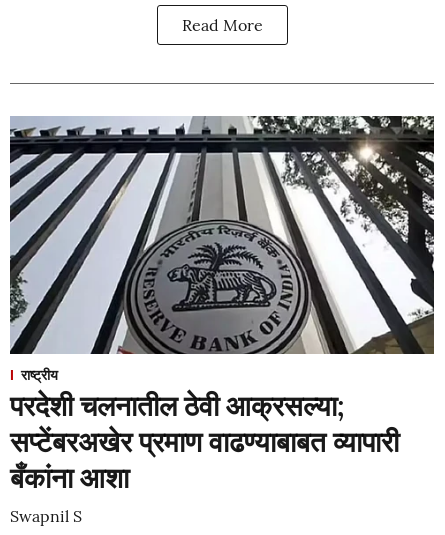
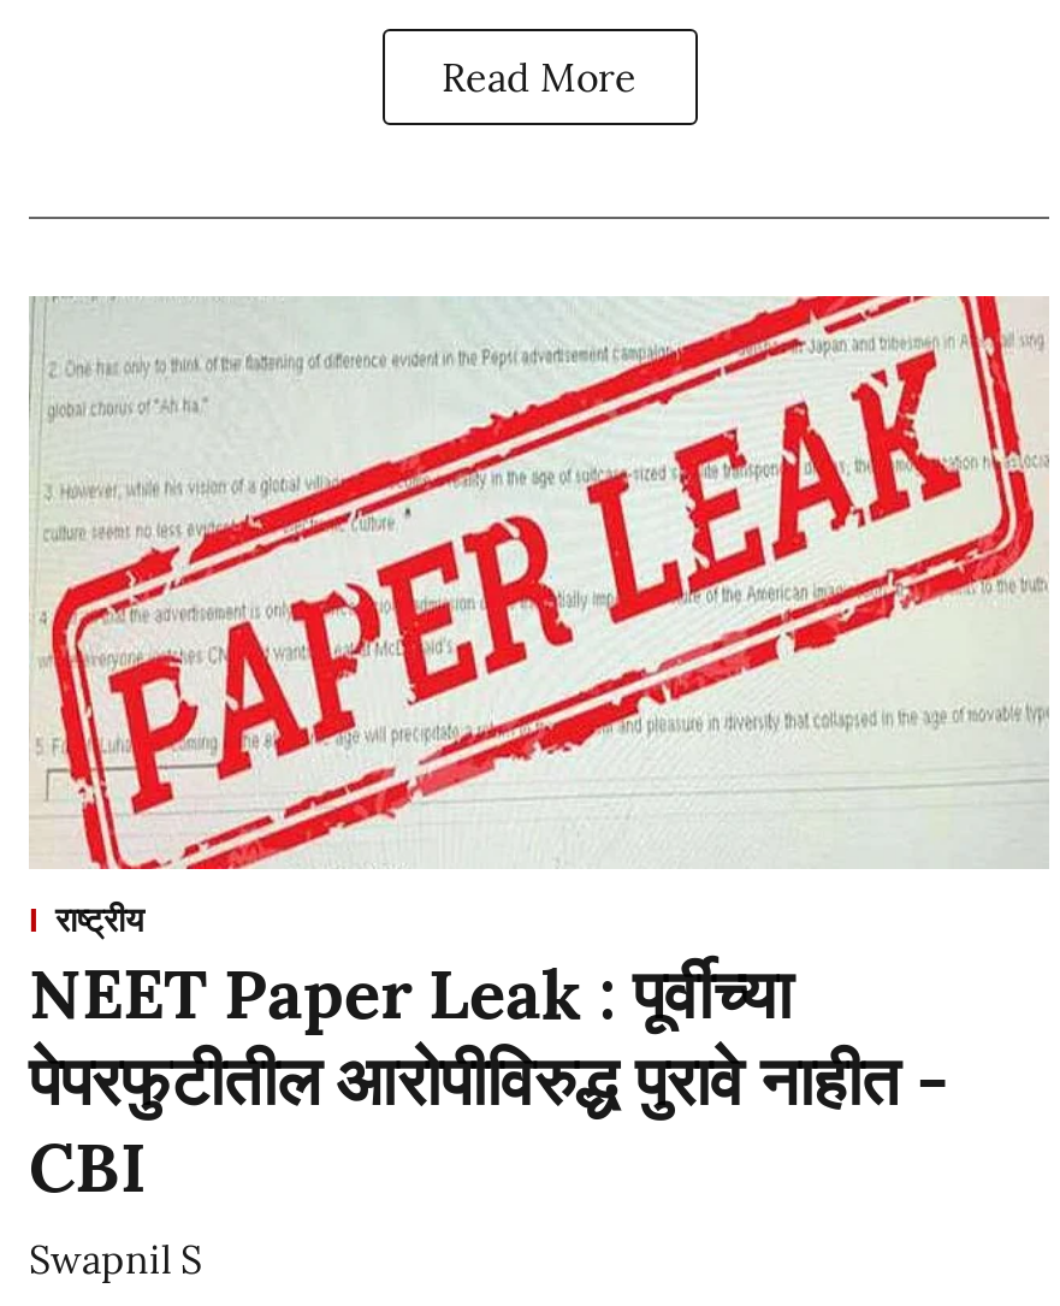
[9,115,435,496] [image] | परदेशी चलनातील ठेवी आक्रसल्या; | सप्टेंबरअखेर प्रमाण वाढण्याबाबत व्यापारी | बँकांना आशा -> [29,294,1049,1211] [image] | NEET Paper Leak : पूर्वीच्या | पेपरफुटीतील आरोपीविरुद्ध पुरावे नाहीत - | CBI

